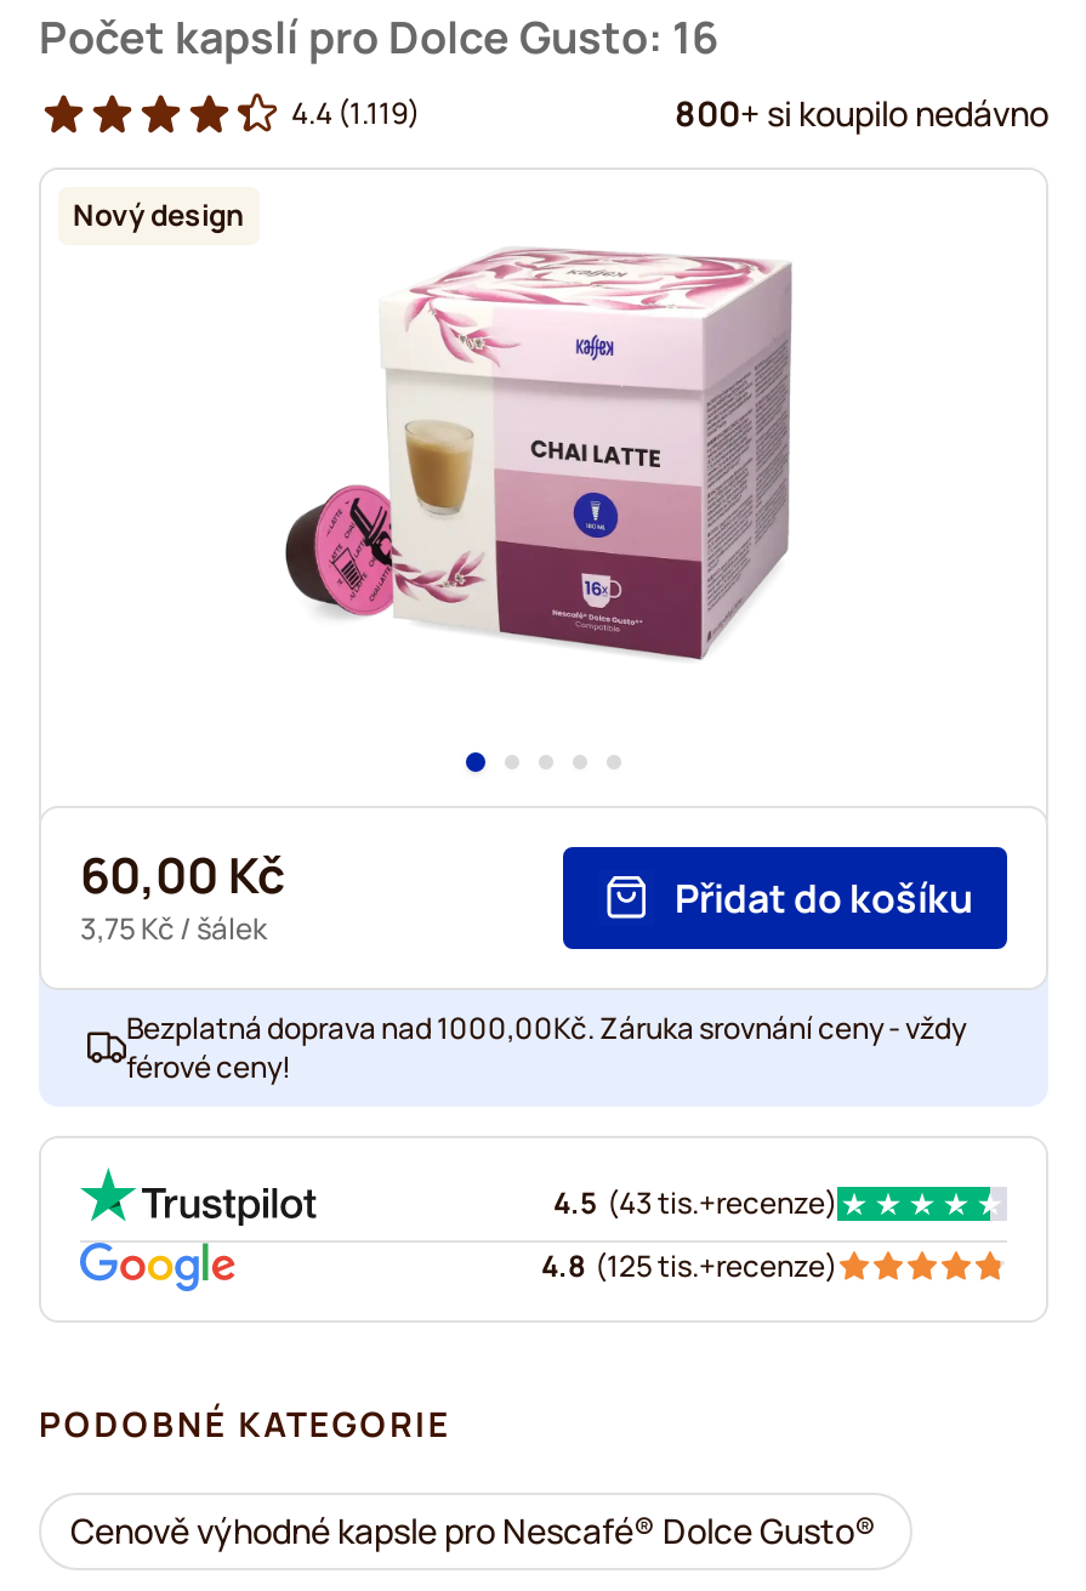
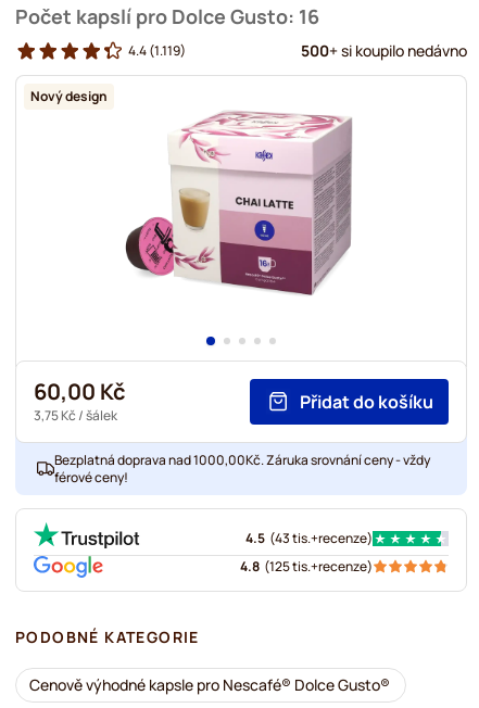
[675,90,1048,136] 800+ si koupilo nedávno -> [301,40,467,61] 500+ si koupilo nedávno

